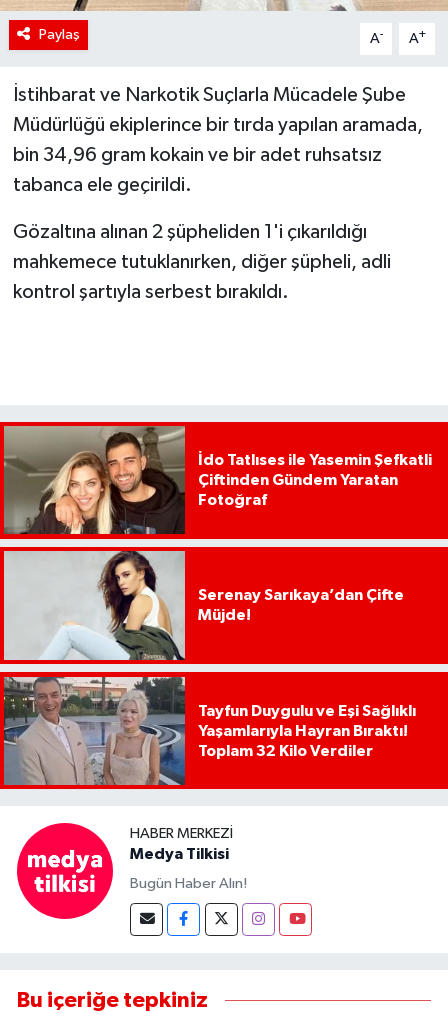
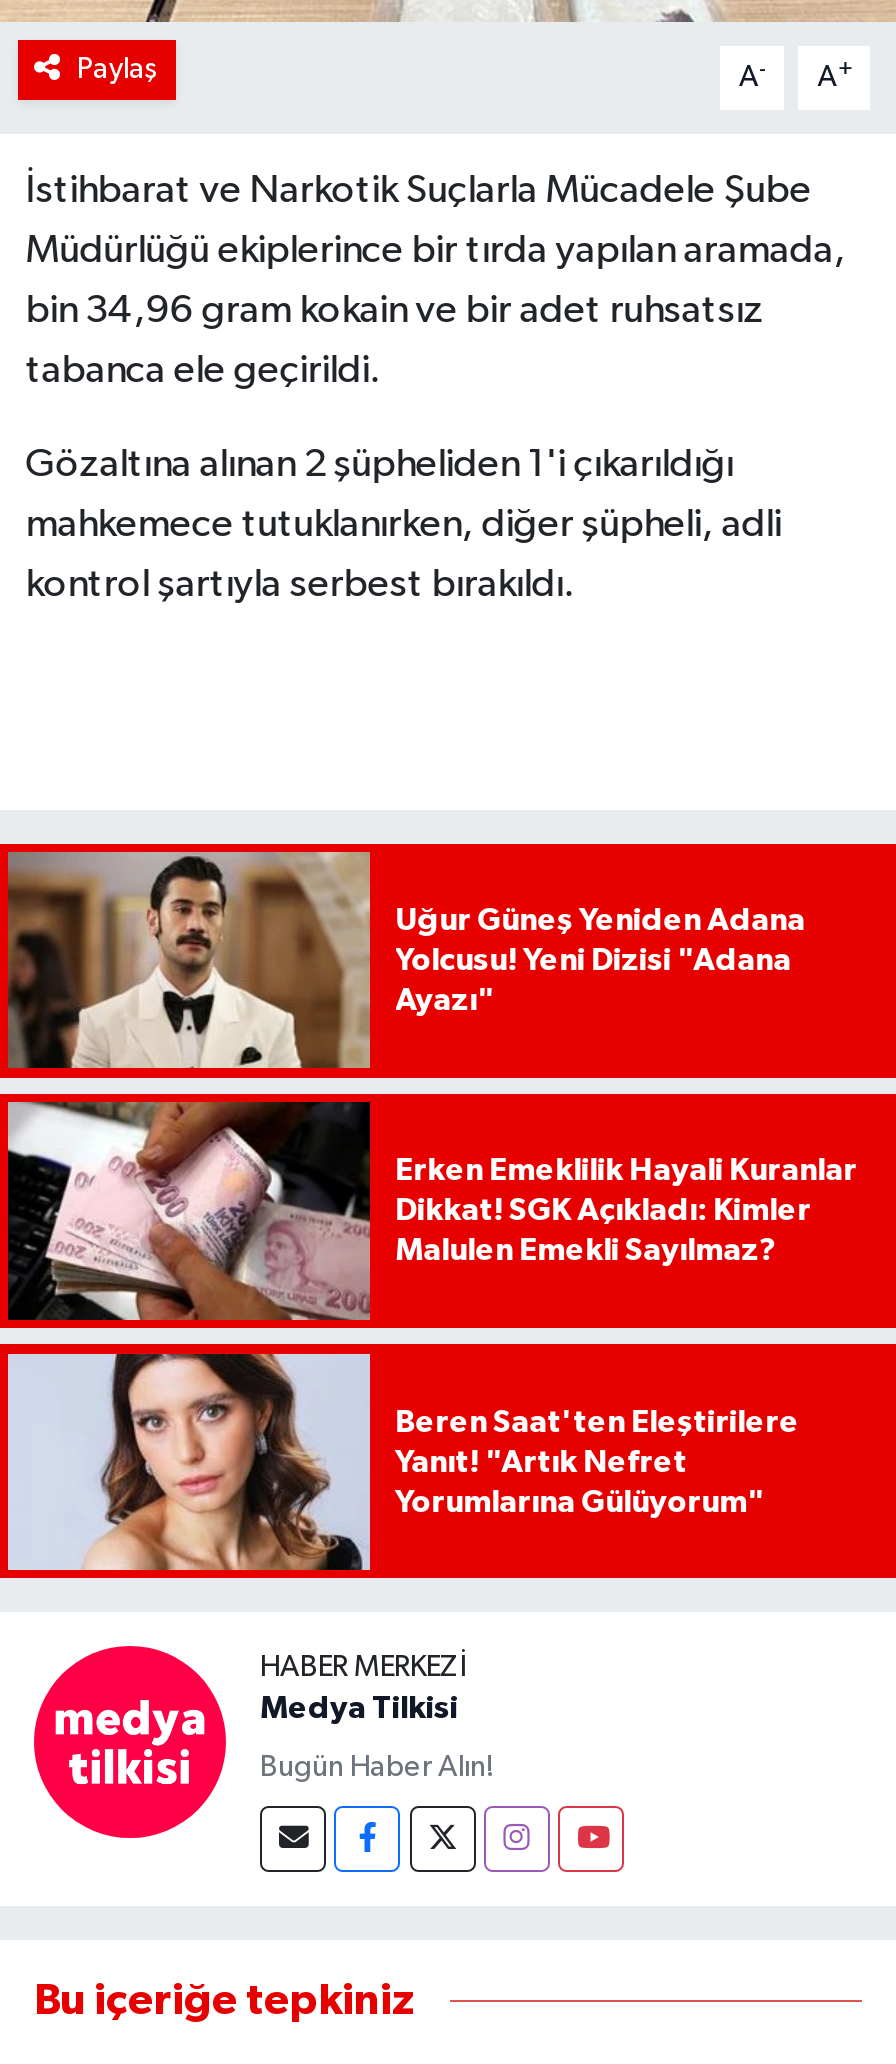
[4,426,432,535] [image] | İdo Tatlıses ile Yasemin Şefkatli | Çiftinden Gündem Yaratan | Fotoğraf -> [8,852,805,1070] [image] | Uğur Güneş Yeniden Adana | Yolcusu! Yeni Dizisi "Adana | Ayazı"
[3,550,404,661] [image] | Serenay Sarıkaya’dan Çifte | Müjde! -> [6,1100,857,1322] [image] | Erken Emeklilik Hayali Kuranlar | Dikkat! SGK Açıkladı: Kimler | Malulen Emekli Sayılmaz?
[3,676,416,786] [image] | Tayfun Duygulu ve Eşi Sağlıklı | Yaşamlarıyla Hayran Bıraktı! | Toplam 32 Kilo Verdiler -> [6,1352,799,1572] [image] | Beren Saat'ten Eleştirilere | Yanıt! "Artık Nefret | Yorumlarına Gülüyorum"

